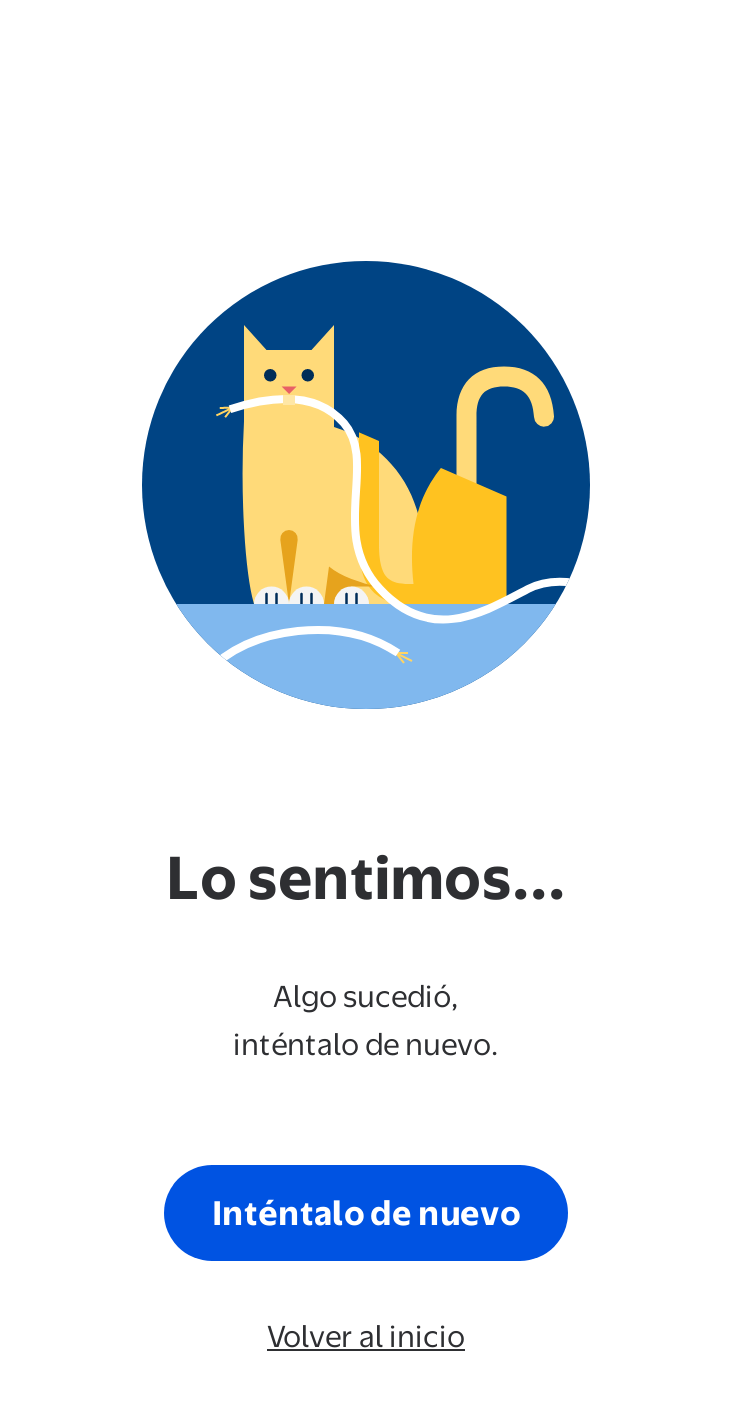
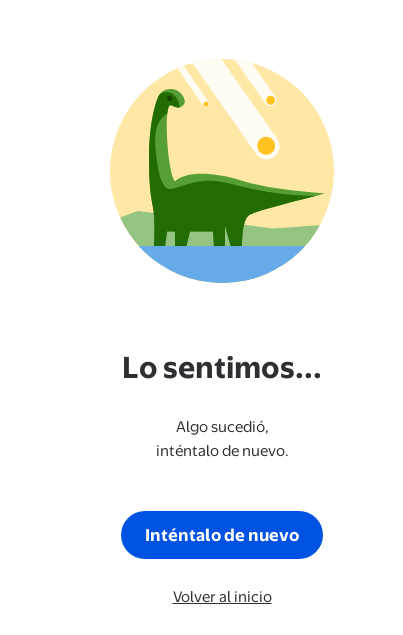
[140,259,592,665] [image] -> [110,59,334,260] [image]

